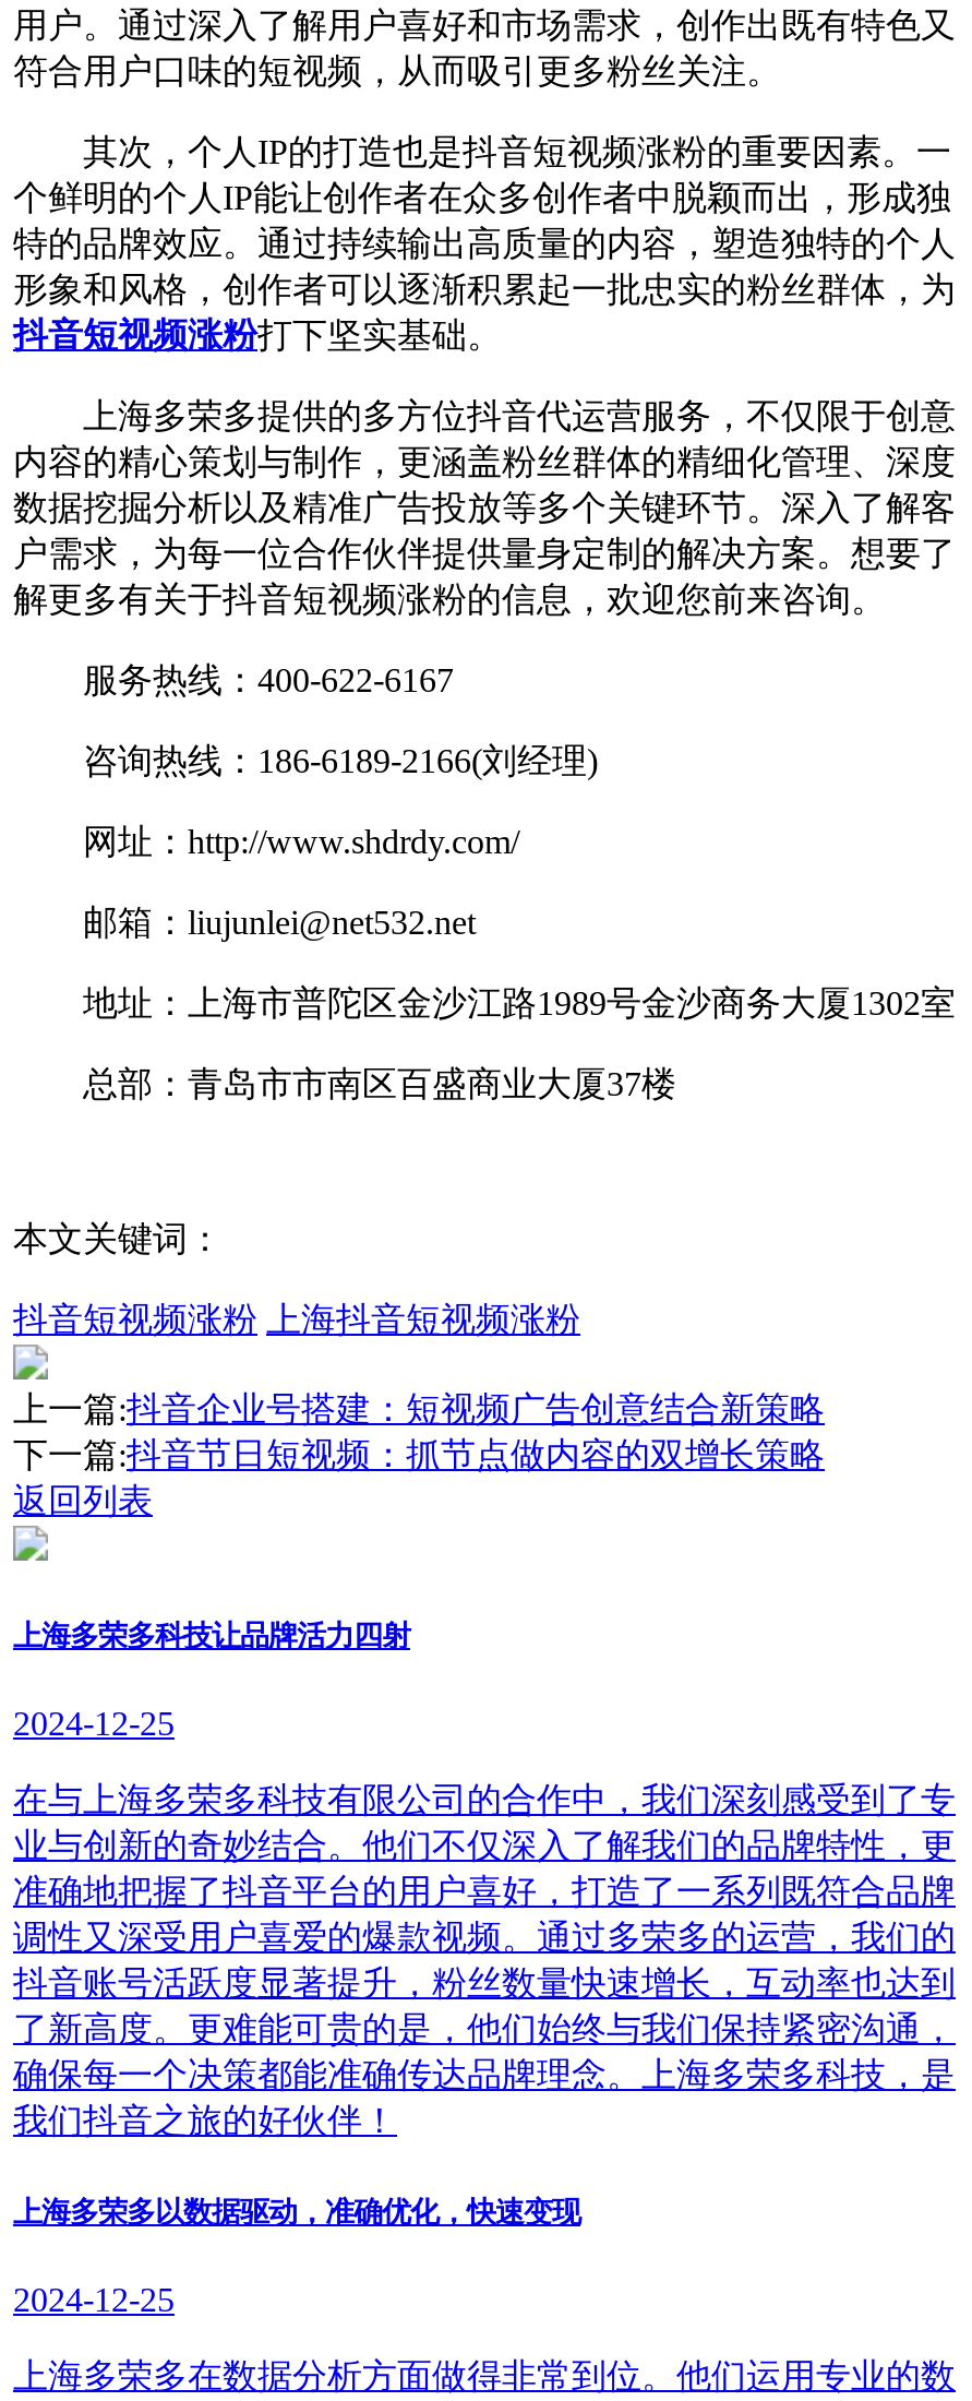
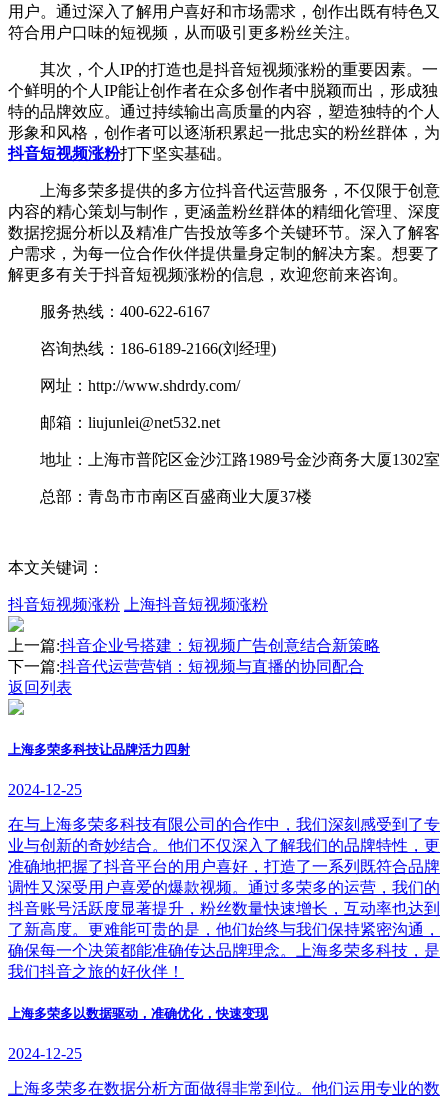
[13,1435,825,1472] 下一篇:抖音节日短视频：抓节点做内容的双增长策略 -> [8,657,364,674] 下一篇:抖音代运营营销：短视频与直播的协同配合

